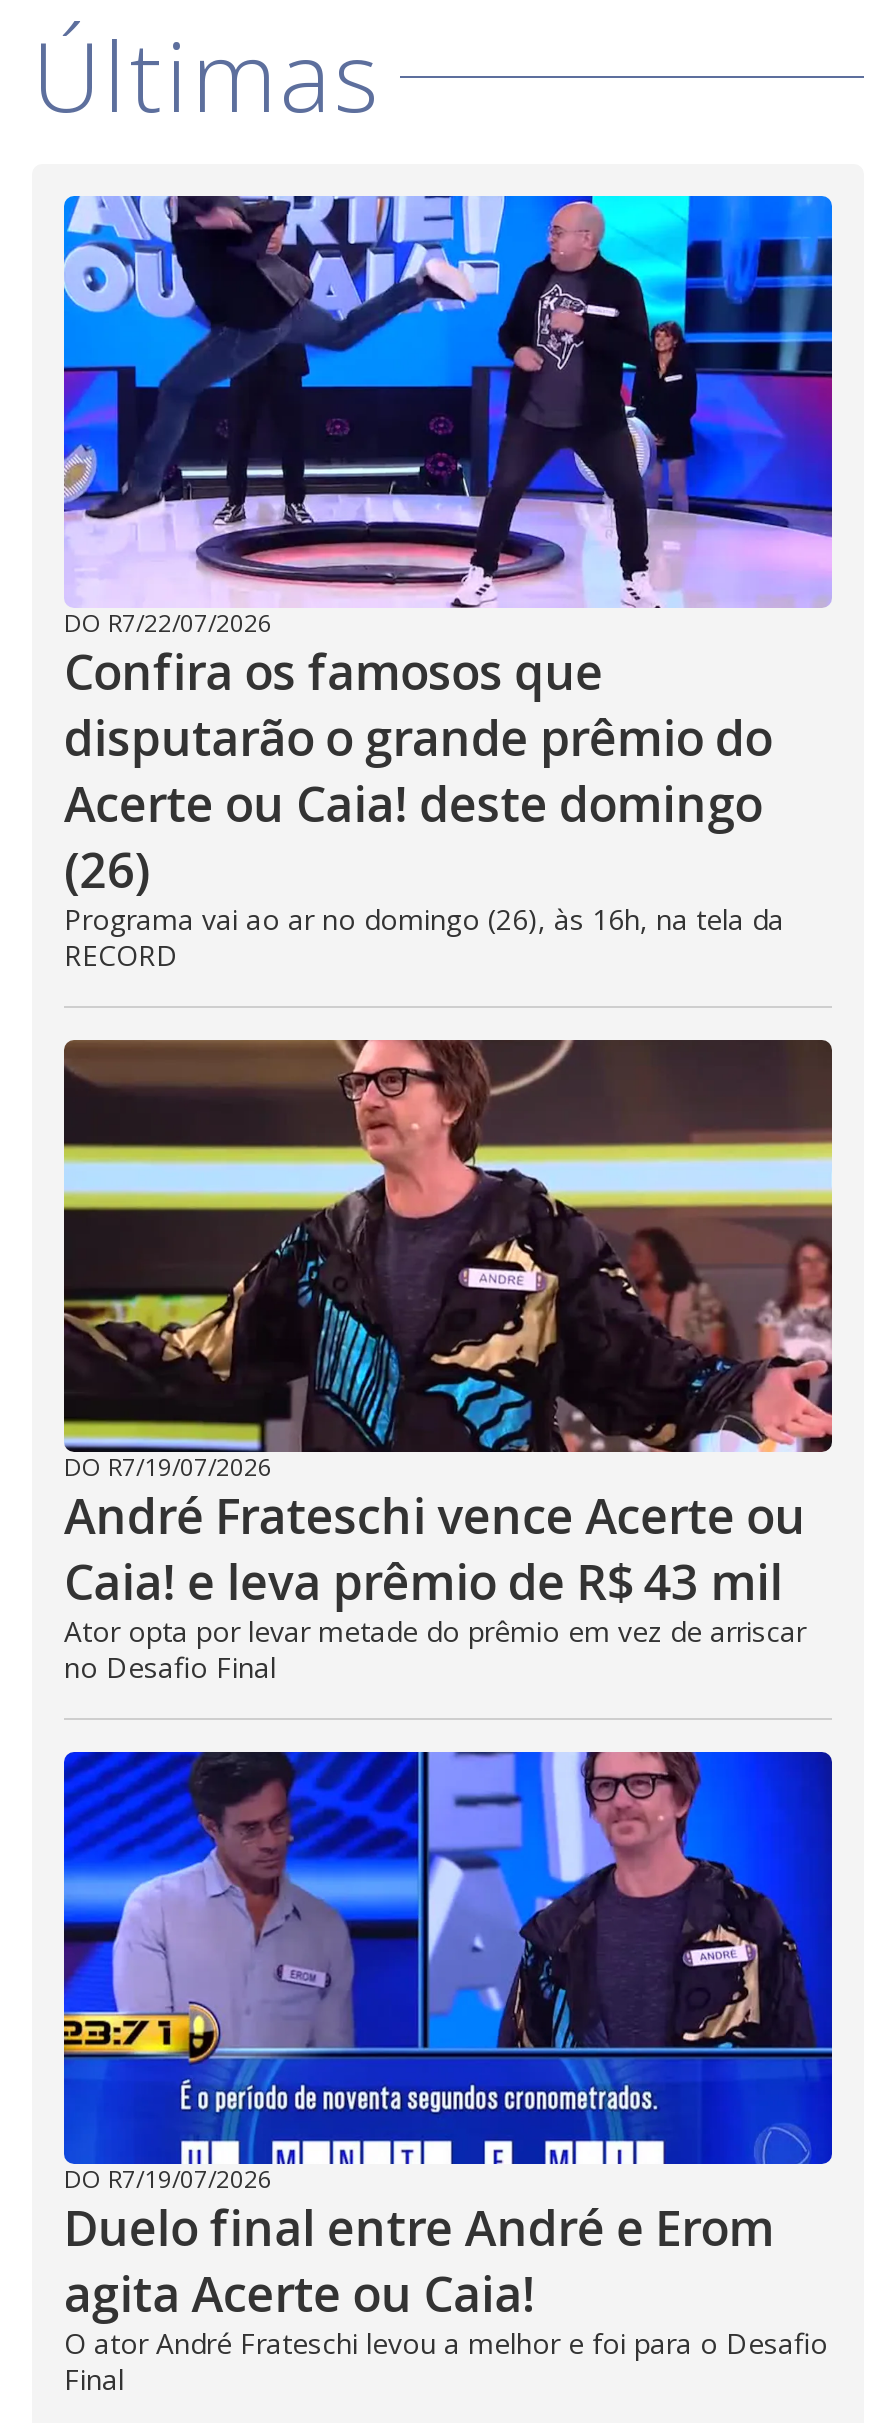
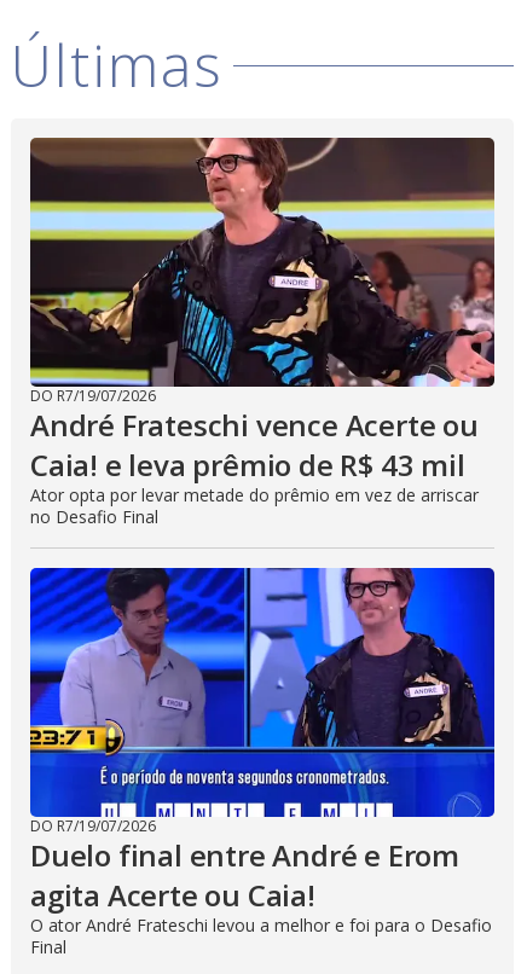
[62,194,834,974] [image] | DO R7/22/07/2026 | Confira os famosos que | disputarão o grande prêmio do | Acerte ou Caia! deste domingo | (26) | Programa vai ao ar no domingo (26), às 16h, na tela da | RECORD -> none

